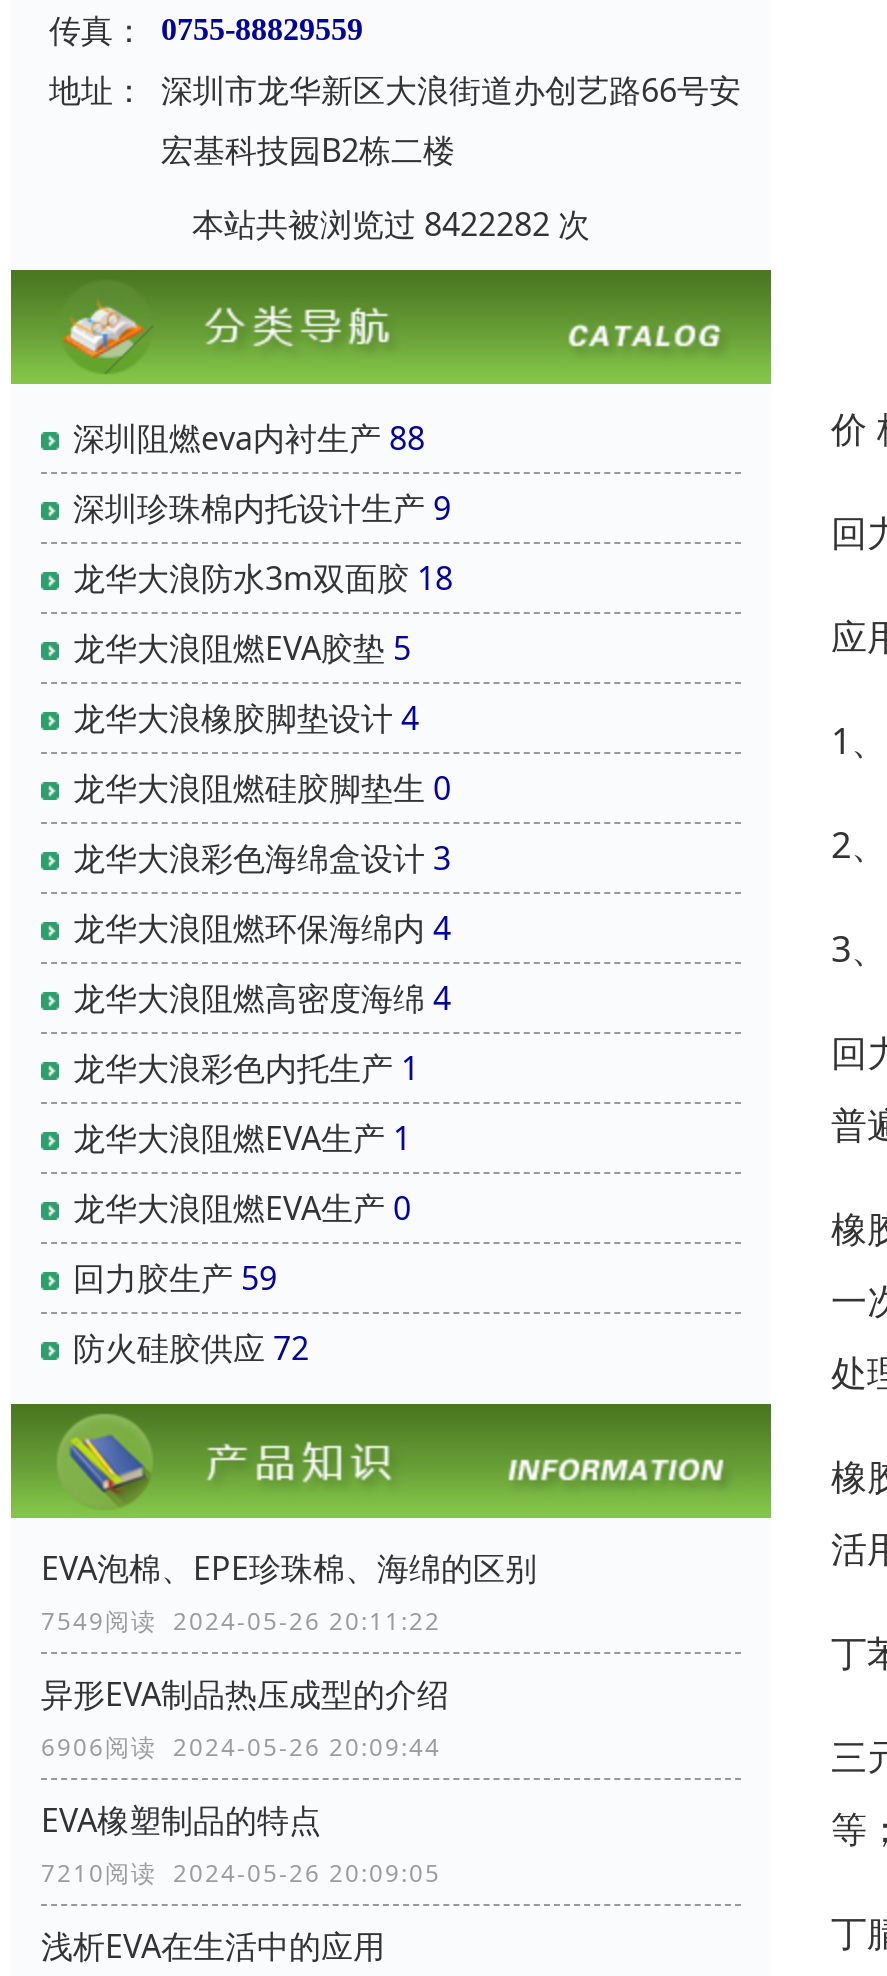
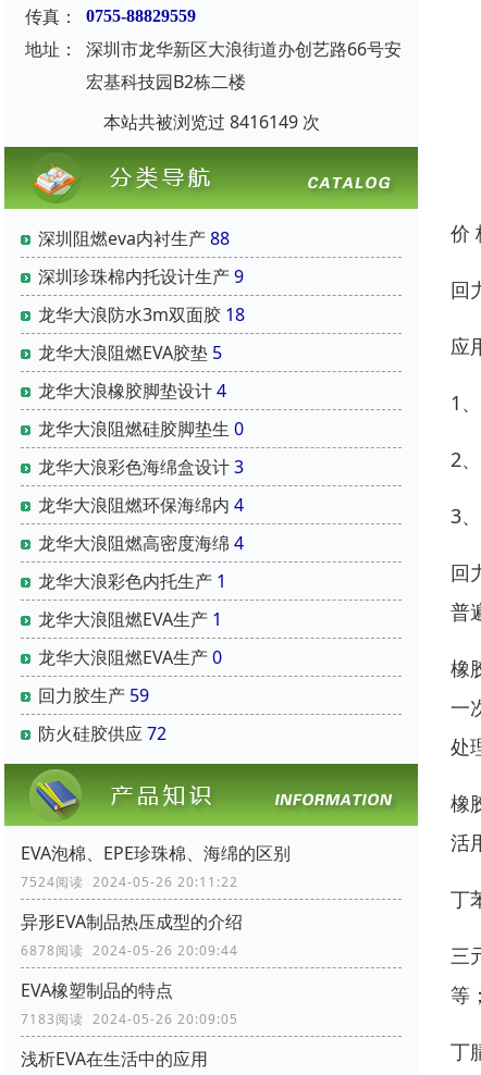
[192,202,590,246] 本站共被浏览过 8422282 次 -> [103,110,319,134] 本站共被浏览过 8416149 次
[41,1604,441,1638] 7549阅读 2024-05-26 20:11:22 -> [21,873,238,891] 7524阅读 2024-05-26 20:11:22
[41,1730,441,1764] 6906阅读 2024-05-26 20:09:44 -> [21,941,238,960] 6878阅读 2024-05-26 20:09:44
[41,1856,441,1890] 7210阅读 2024-05-26 20:09:05 -> [21,1010,238,1028] 7183阅读 2024-05-26 20:09:05

